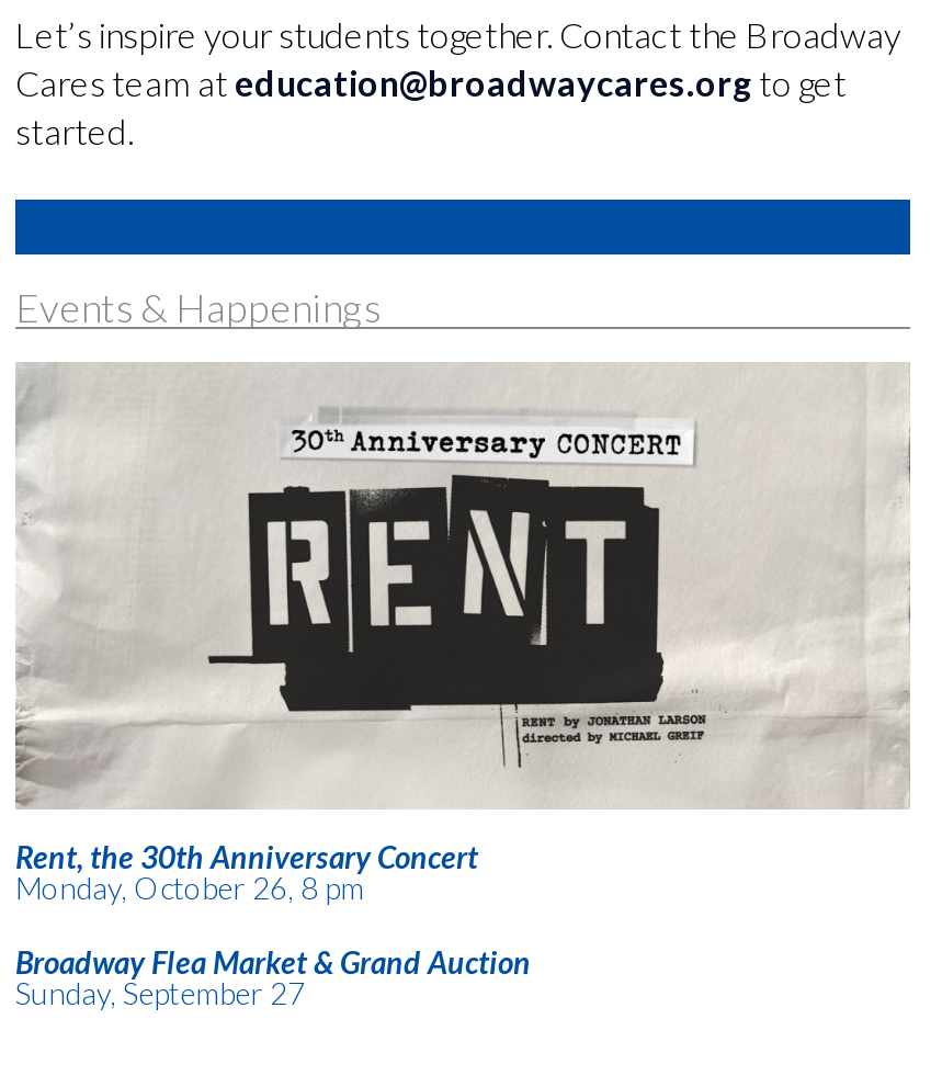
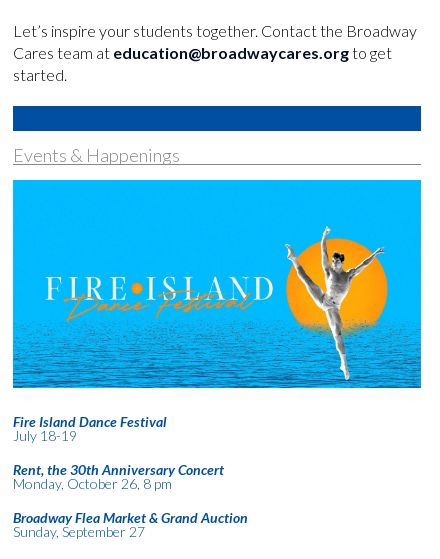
none -> [13,413,167,444] Fire Island Dance Festival | July 18-19
[15,362,912,809] [image] -> [12,179,422,389] [image]

